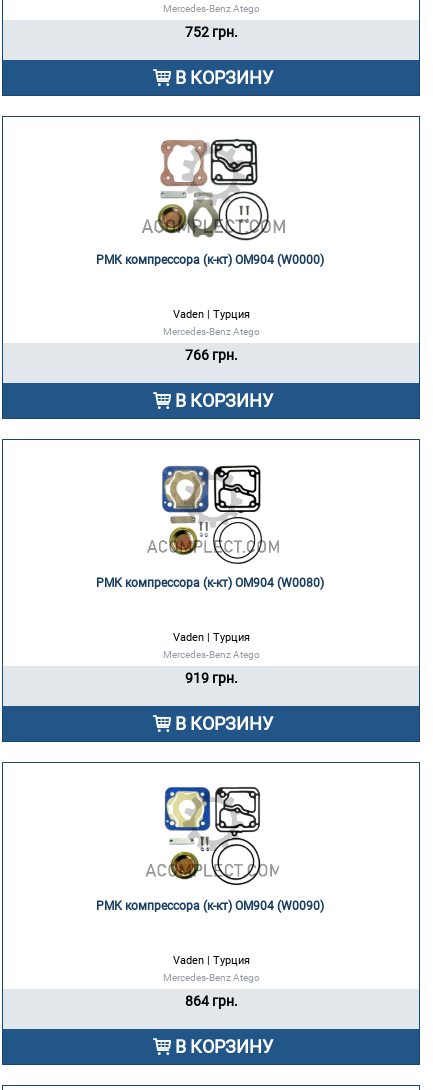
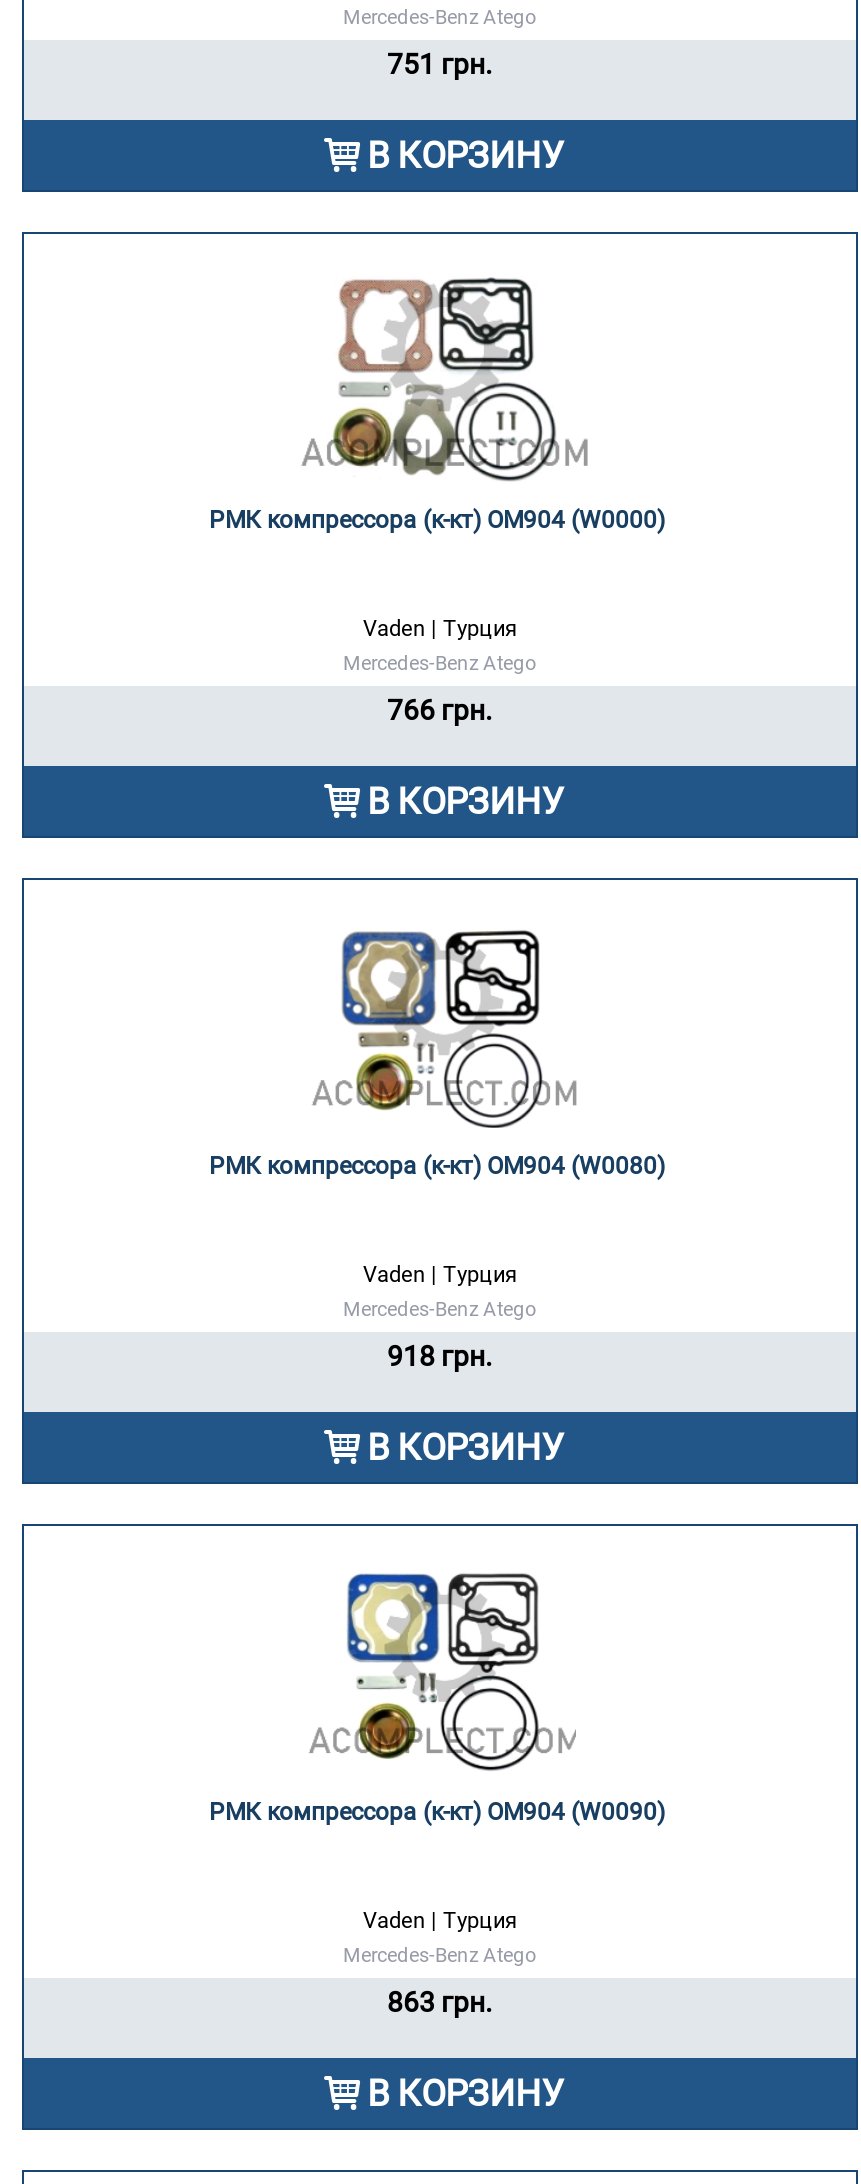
[184,24,237,40] 752 грн. -> [387,48,493,80] 751 грн.
[184,670,237,686] 919 грн. -> [387,1340,493,1372] 918 грн.
[184,993,237,1009] 864 грн. -> [387,1986,493,2018] 863 грн.

